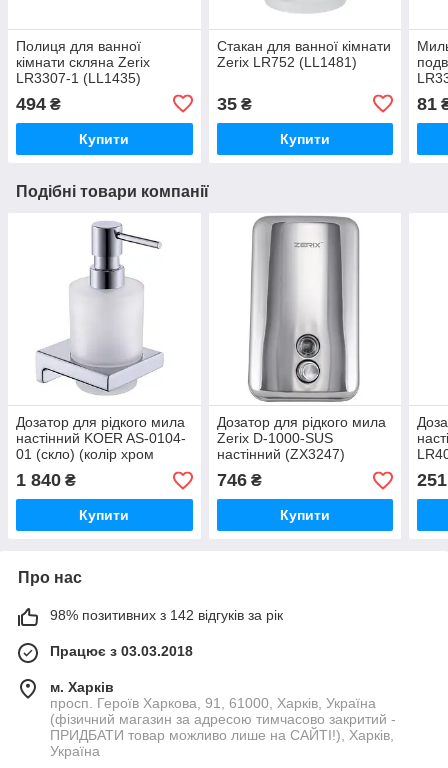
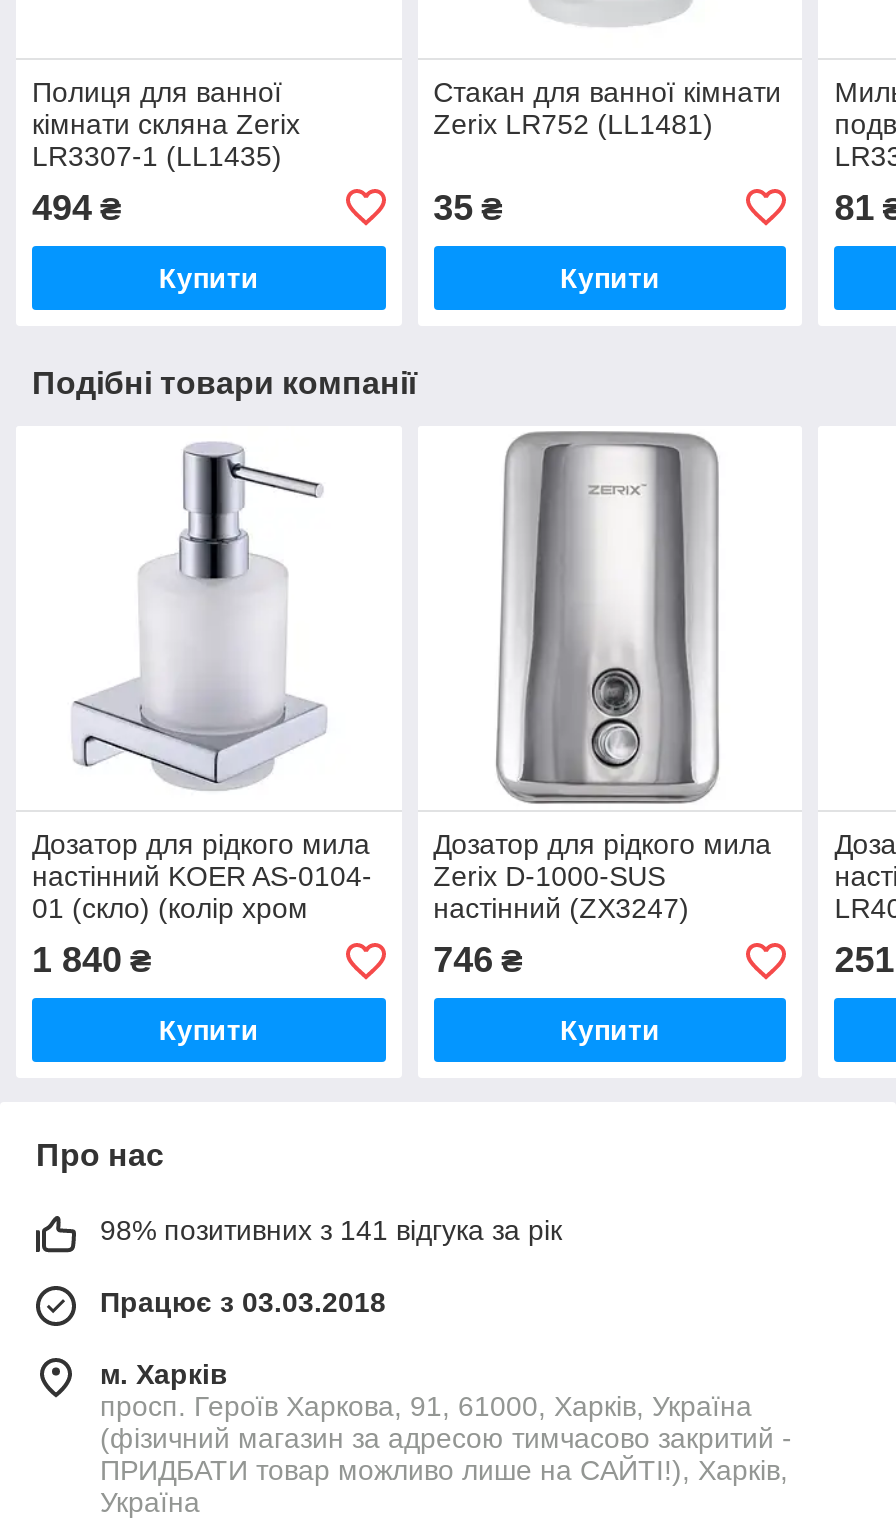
[50,607,283,623] 98% позитивних з 142 відгуків за рік -> [100,1215,562,1247] 98% позитивних з 141 відгука за рік

